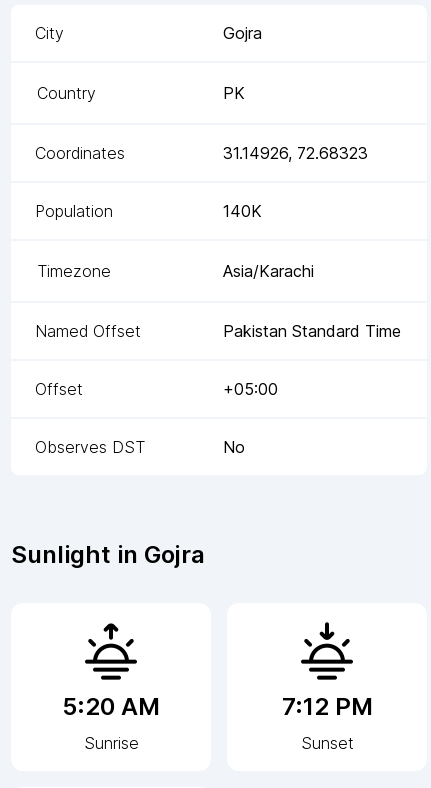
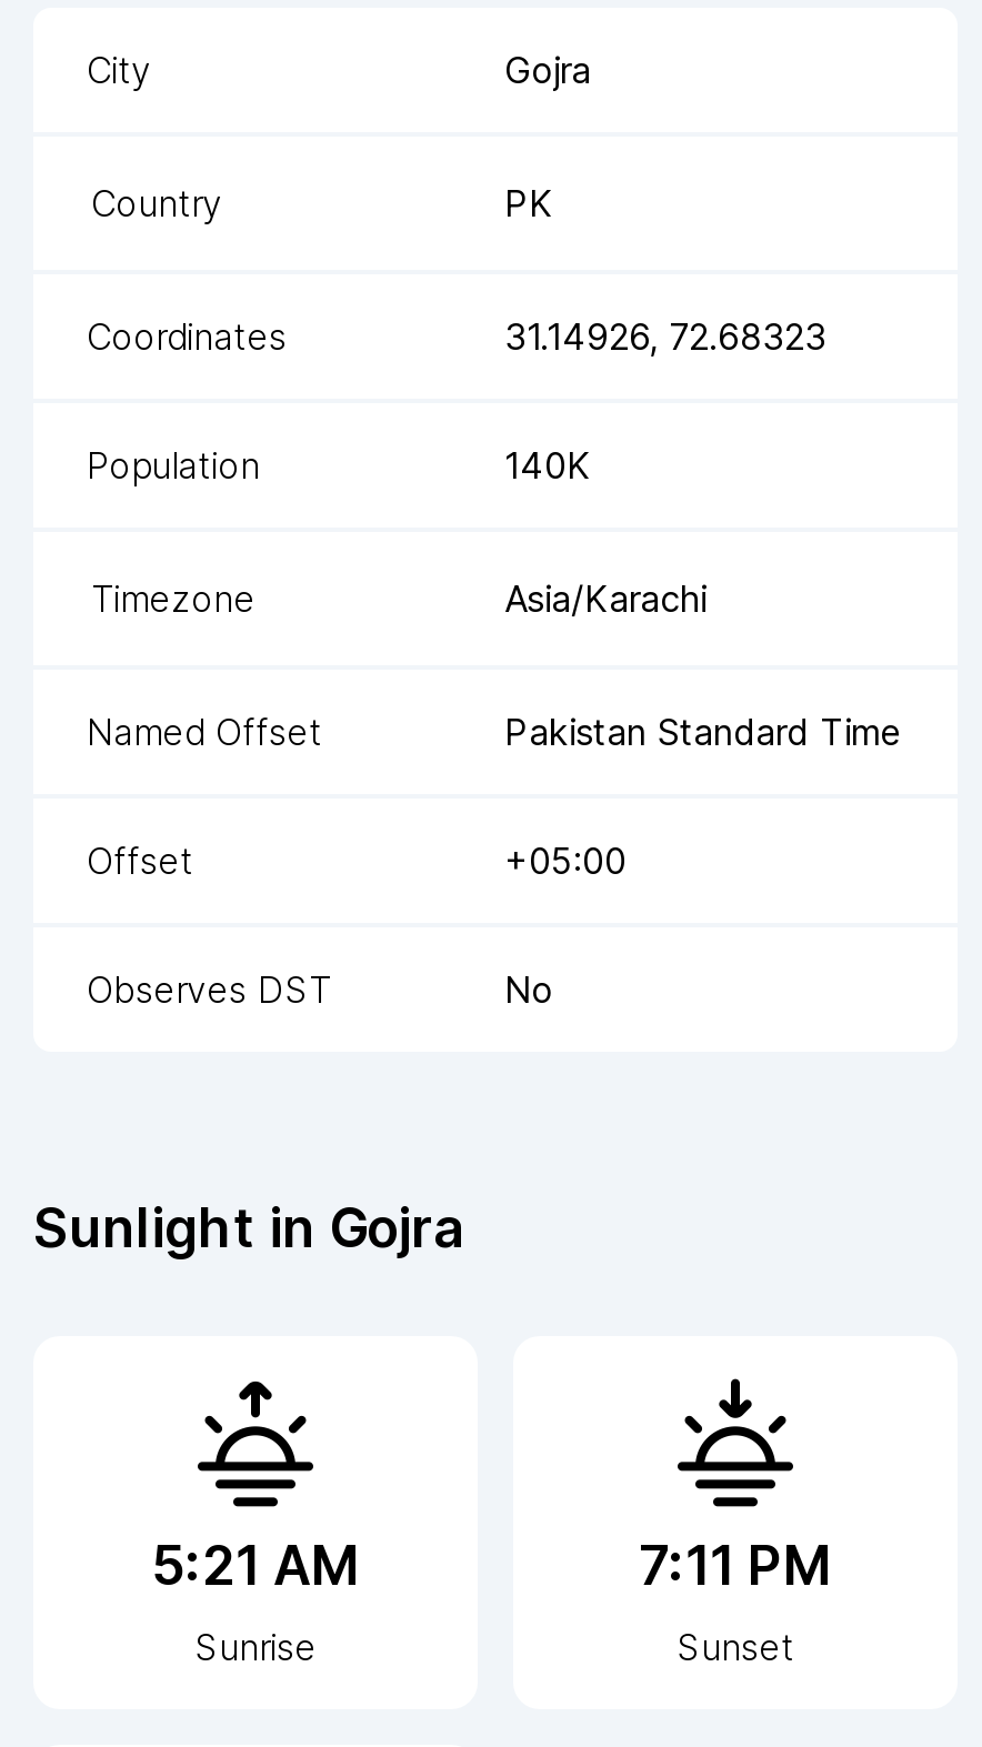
[62,692,160,721] 5:20 AM -> [151,1533,360,1598] 5:21 AM
[281,692,372,721] 7:12 PM -> [639,1533,832,1598] 7:11 PM

